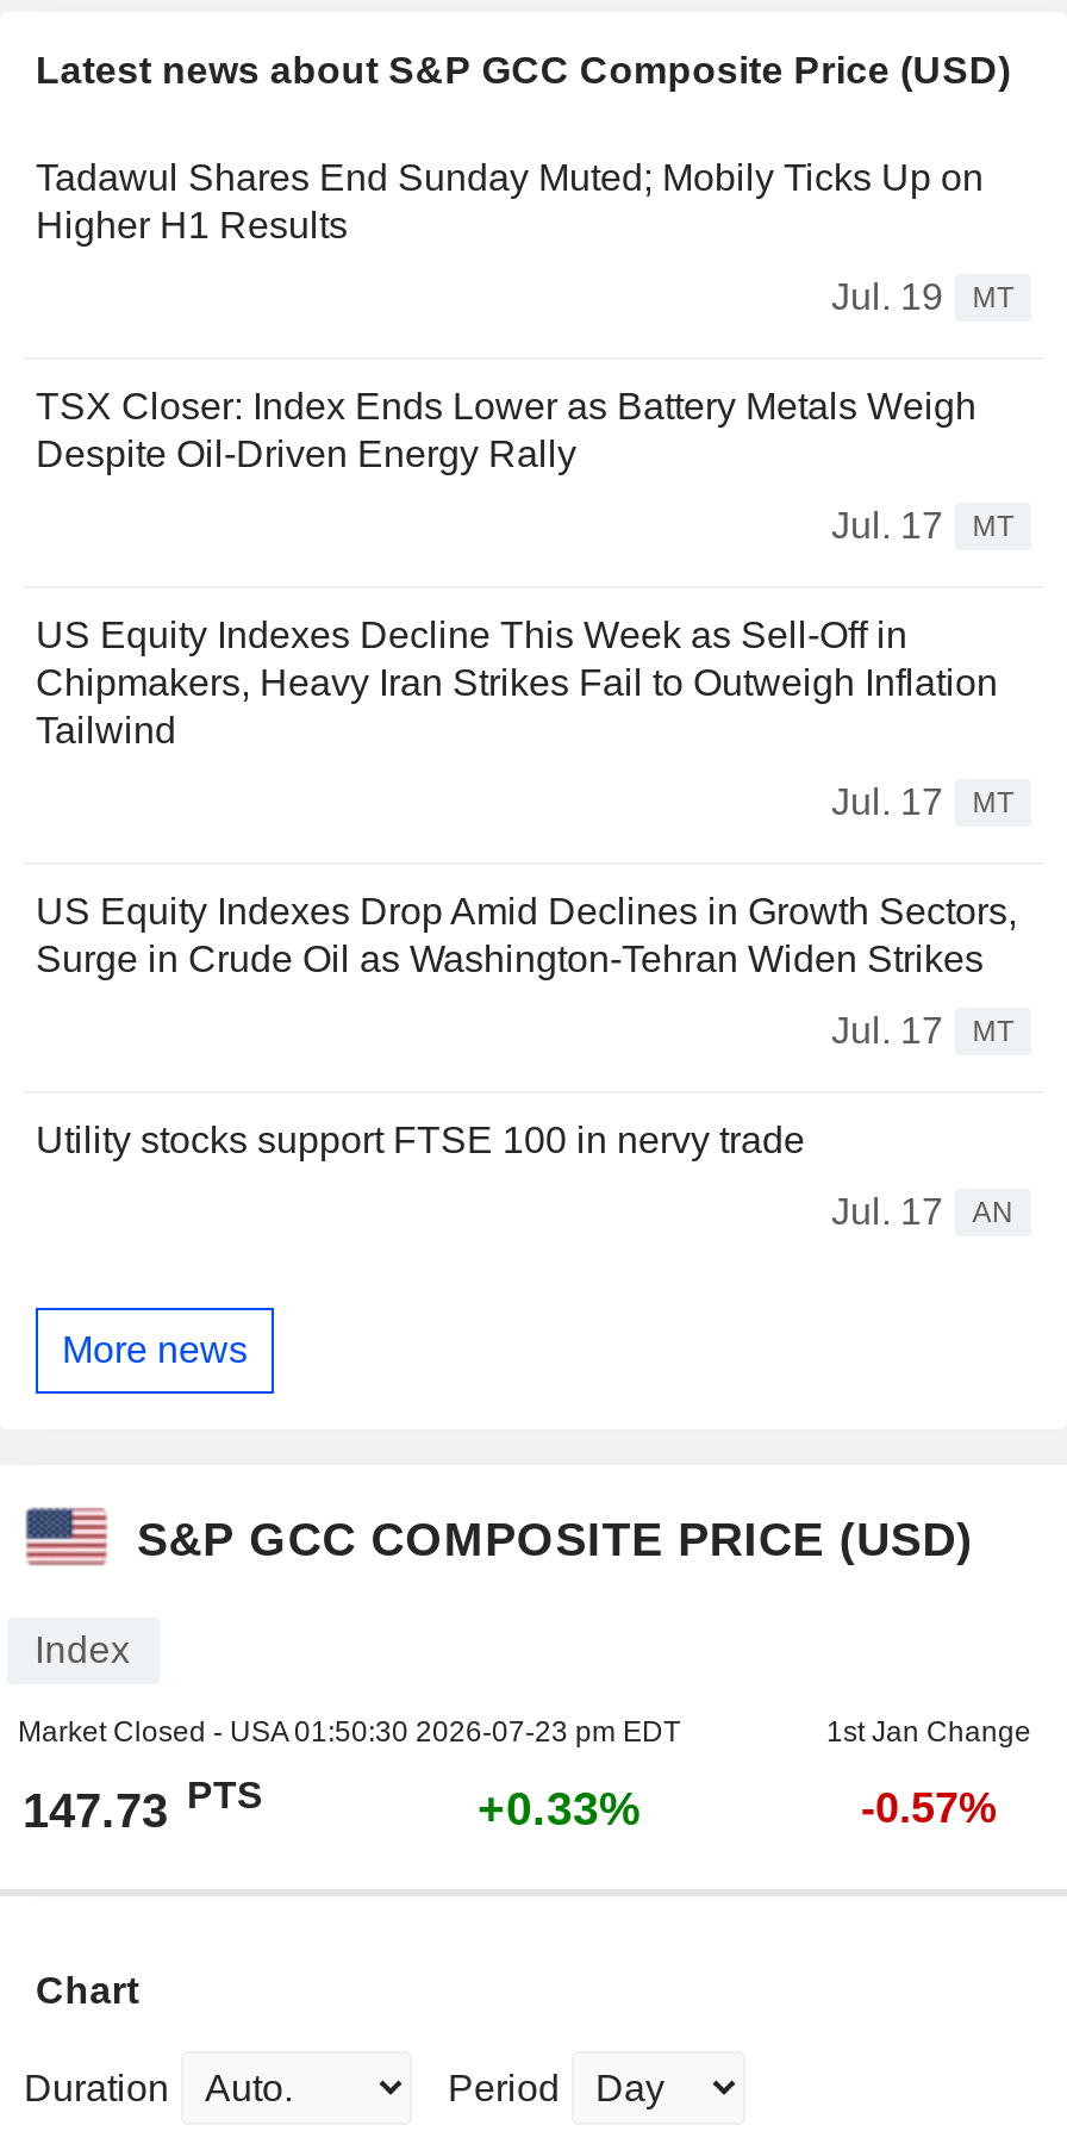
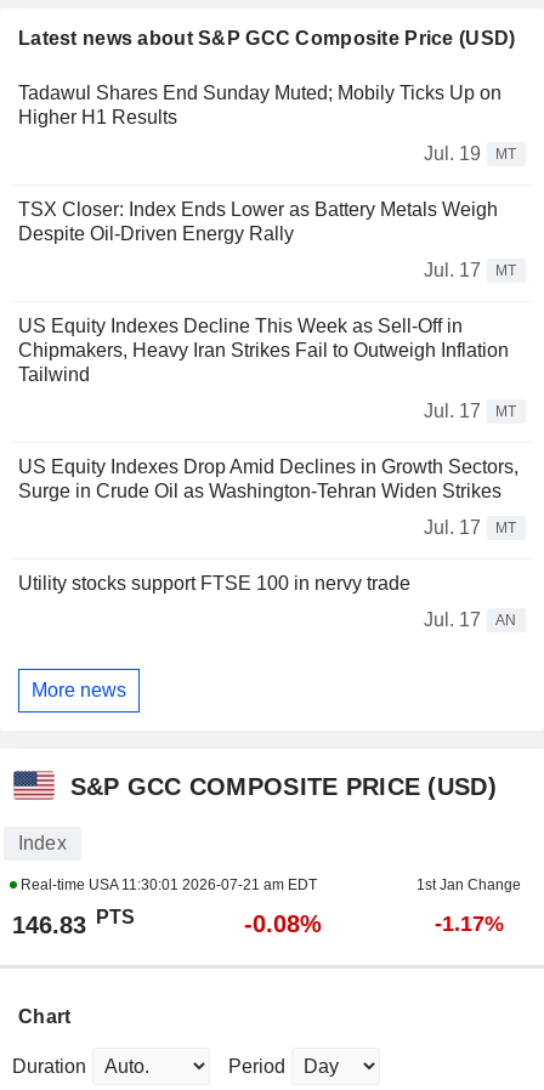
[18,1714,680,1748] Market Closed - USA 01:50:30 2026-07-23 pm EDT -> [16,876,316,893] Real-time USA 11:30:01 2026-07-21 am EDT
[23,1775,263,1836] 147.73 PTS -> [12,907,134,938] 146.83 PTS
[478,1781,642,1833] +0.33% -> [243,910,321,937] -0.08%
[861,1783,997,1831] -0.57% -> [434,911,503,935] -1.17%

